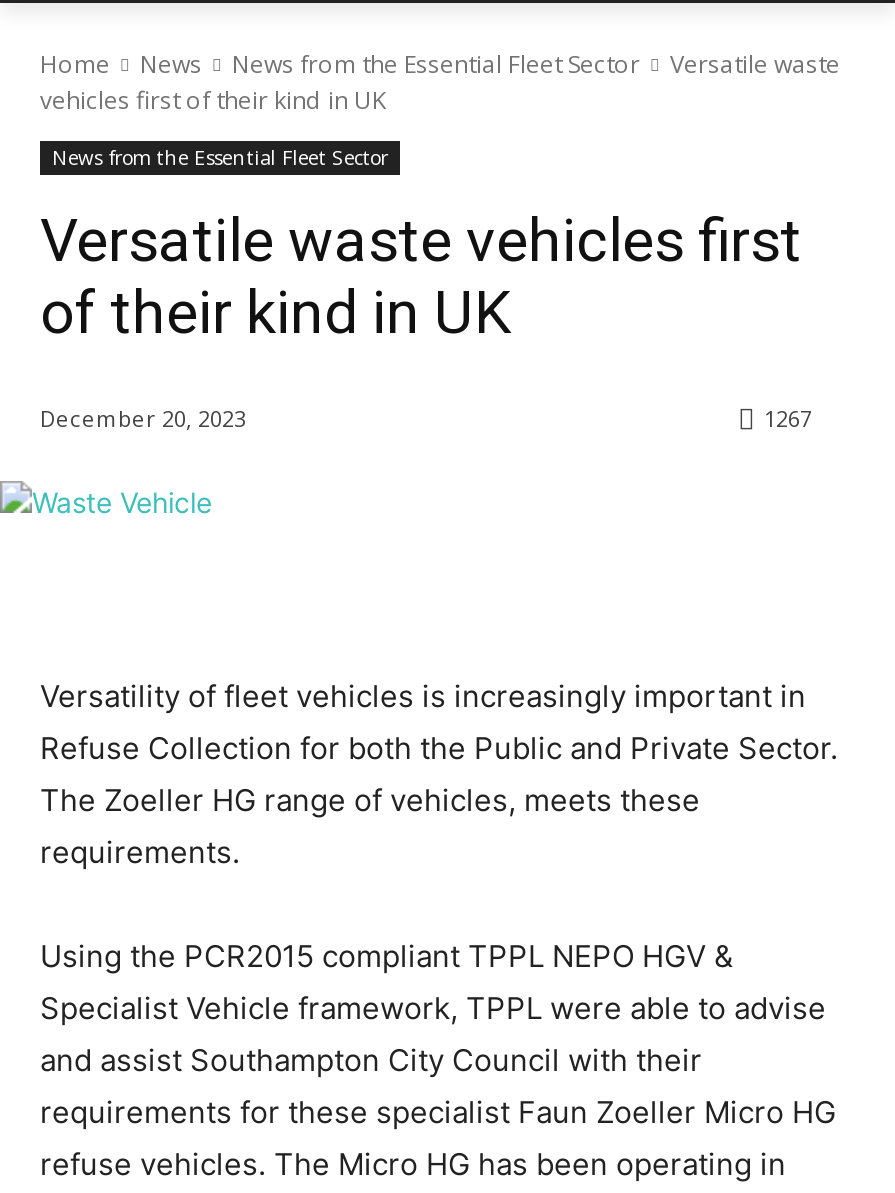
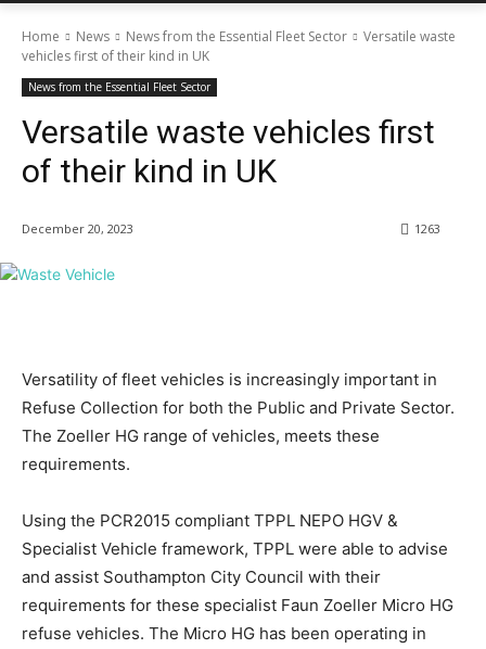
[764,403,812,433] 1267 -> [414,220,440,237] 1263

